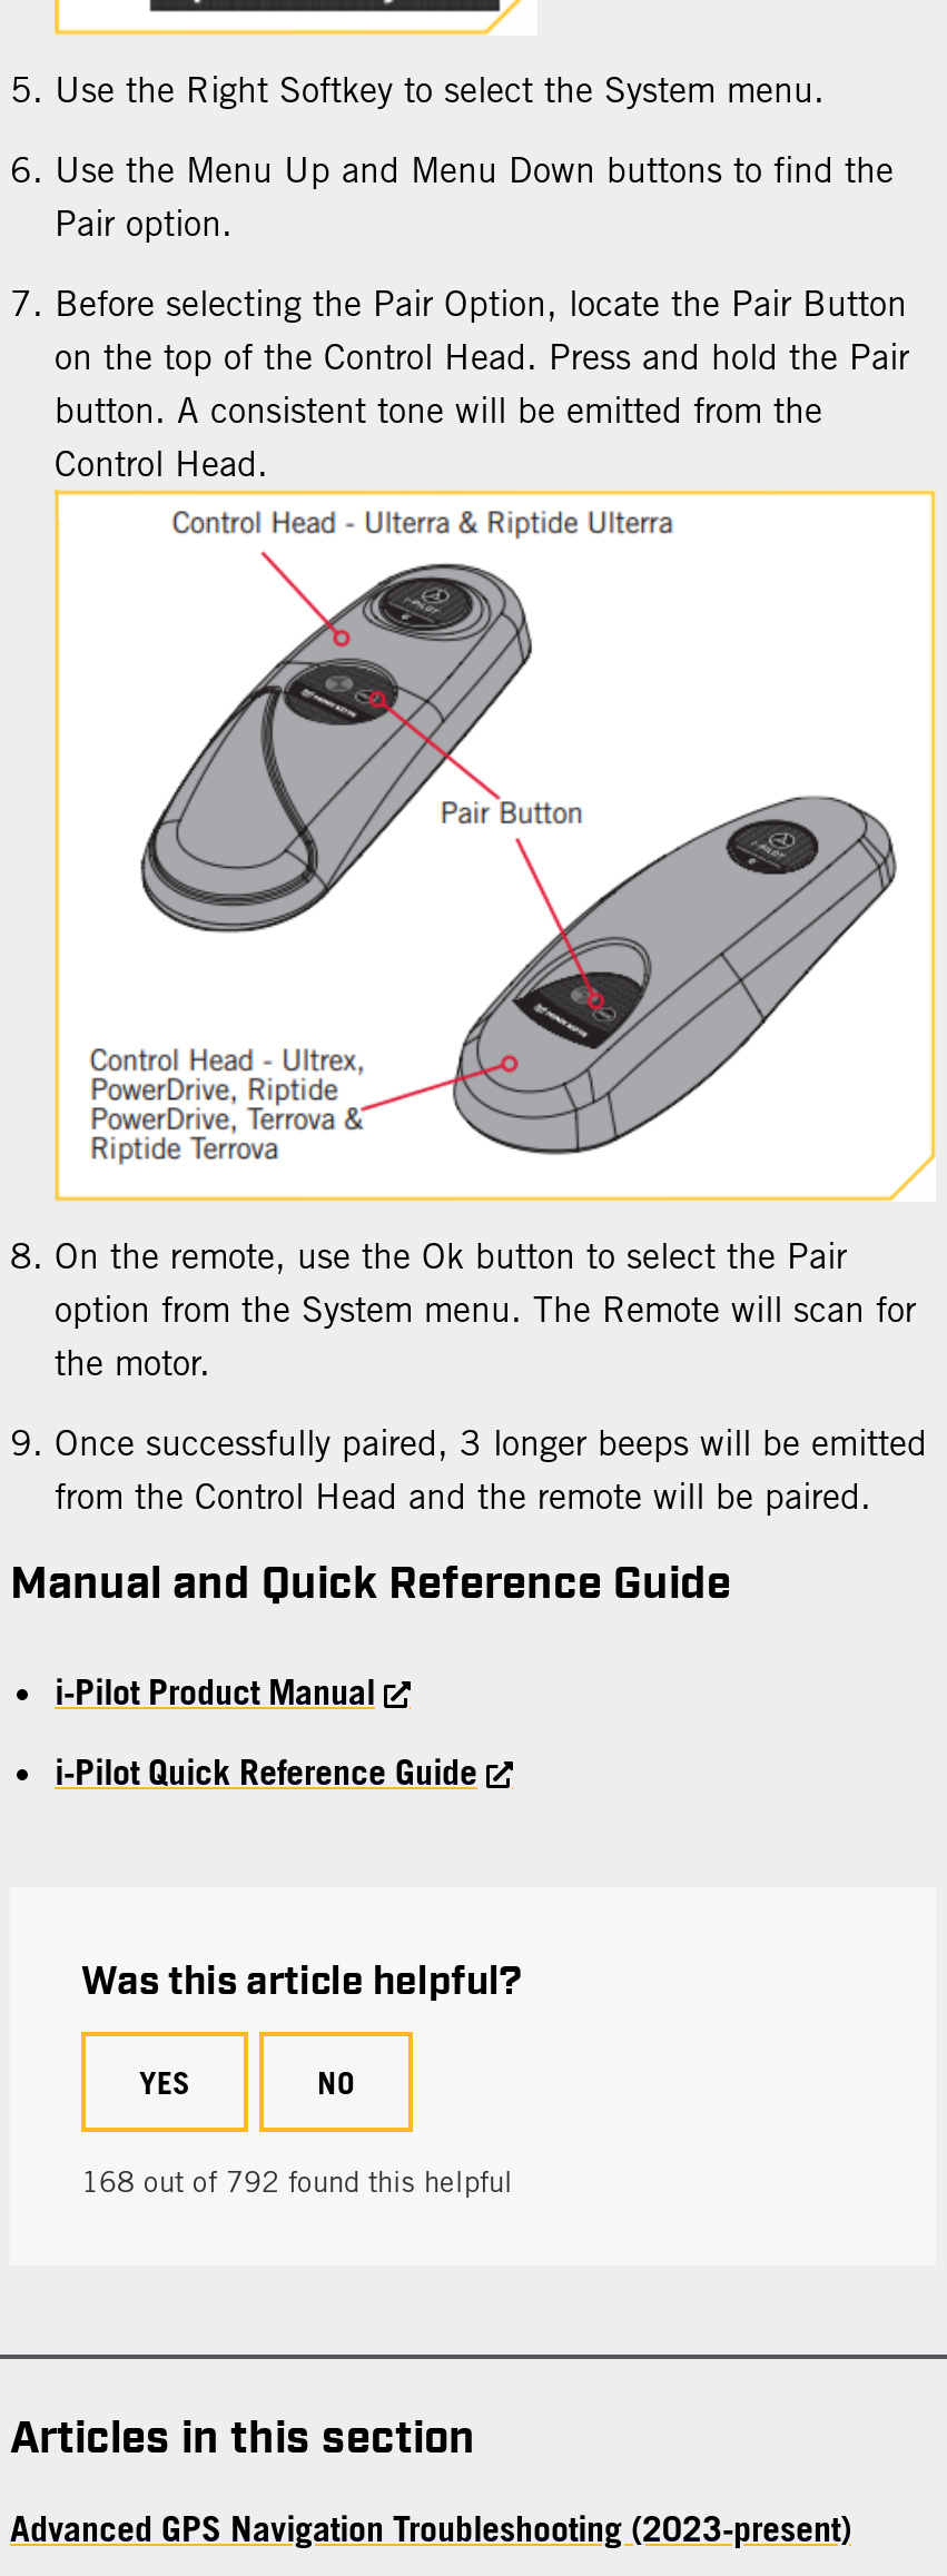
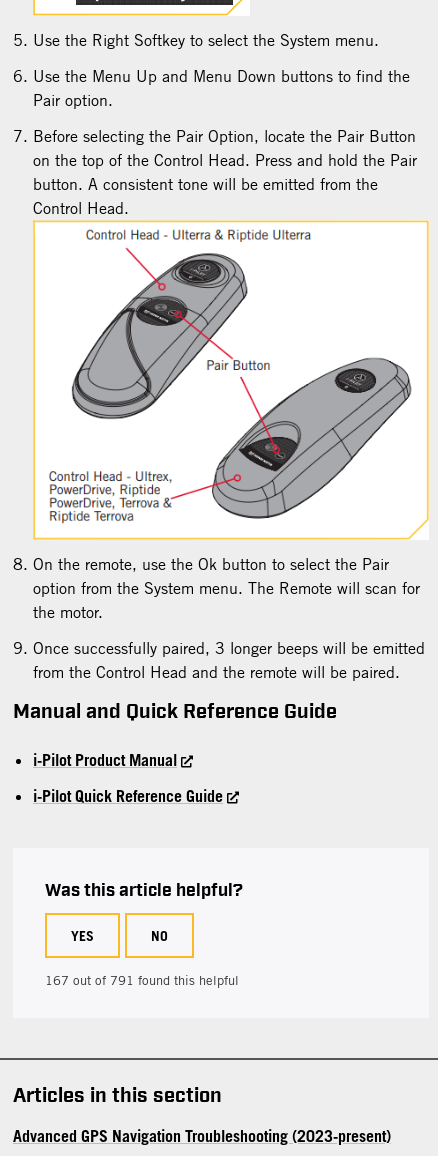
[81,2163,513,2199] 168 out of 792 found this helpful -> [45,972,239,988] 167 out of 791 found this helpful

